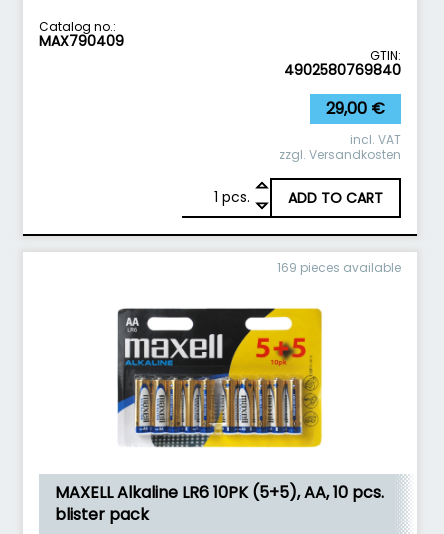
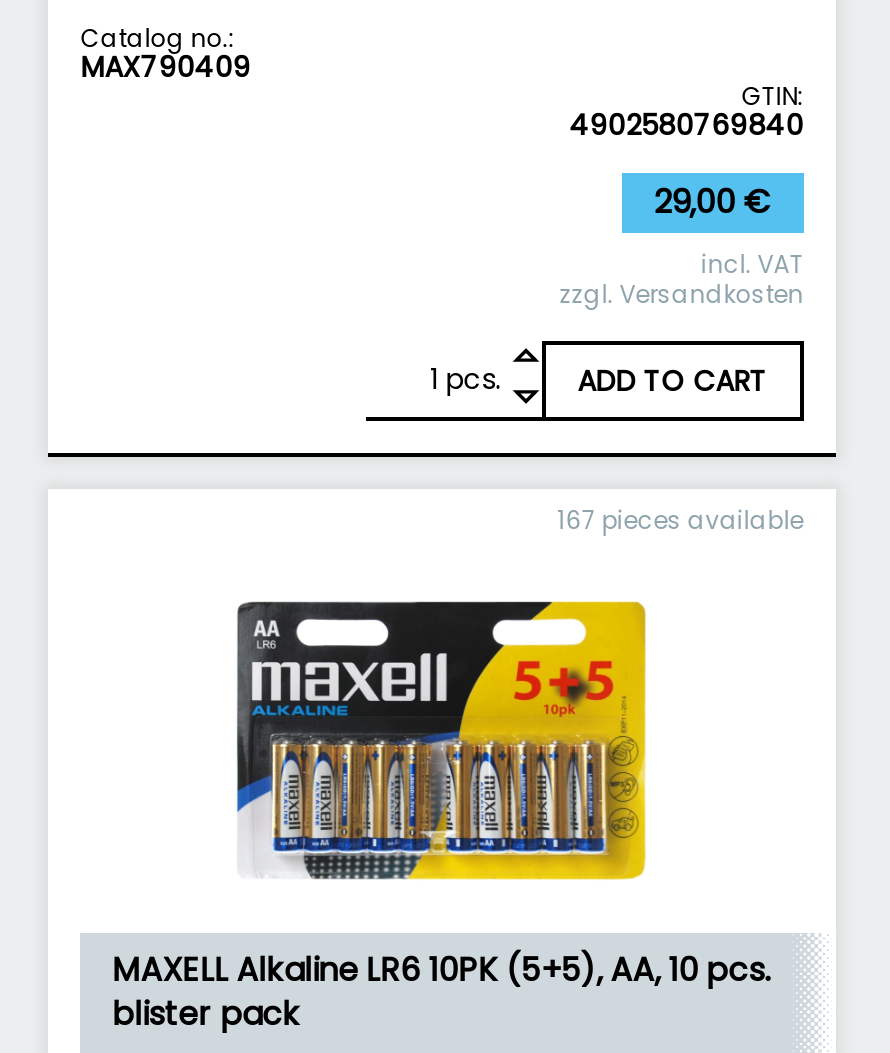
[277,258,401,275] 169 pieces available -> [558,502,804,536] 167 pieces available

